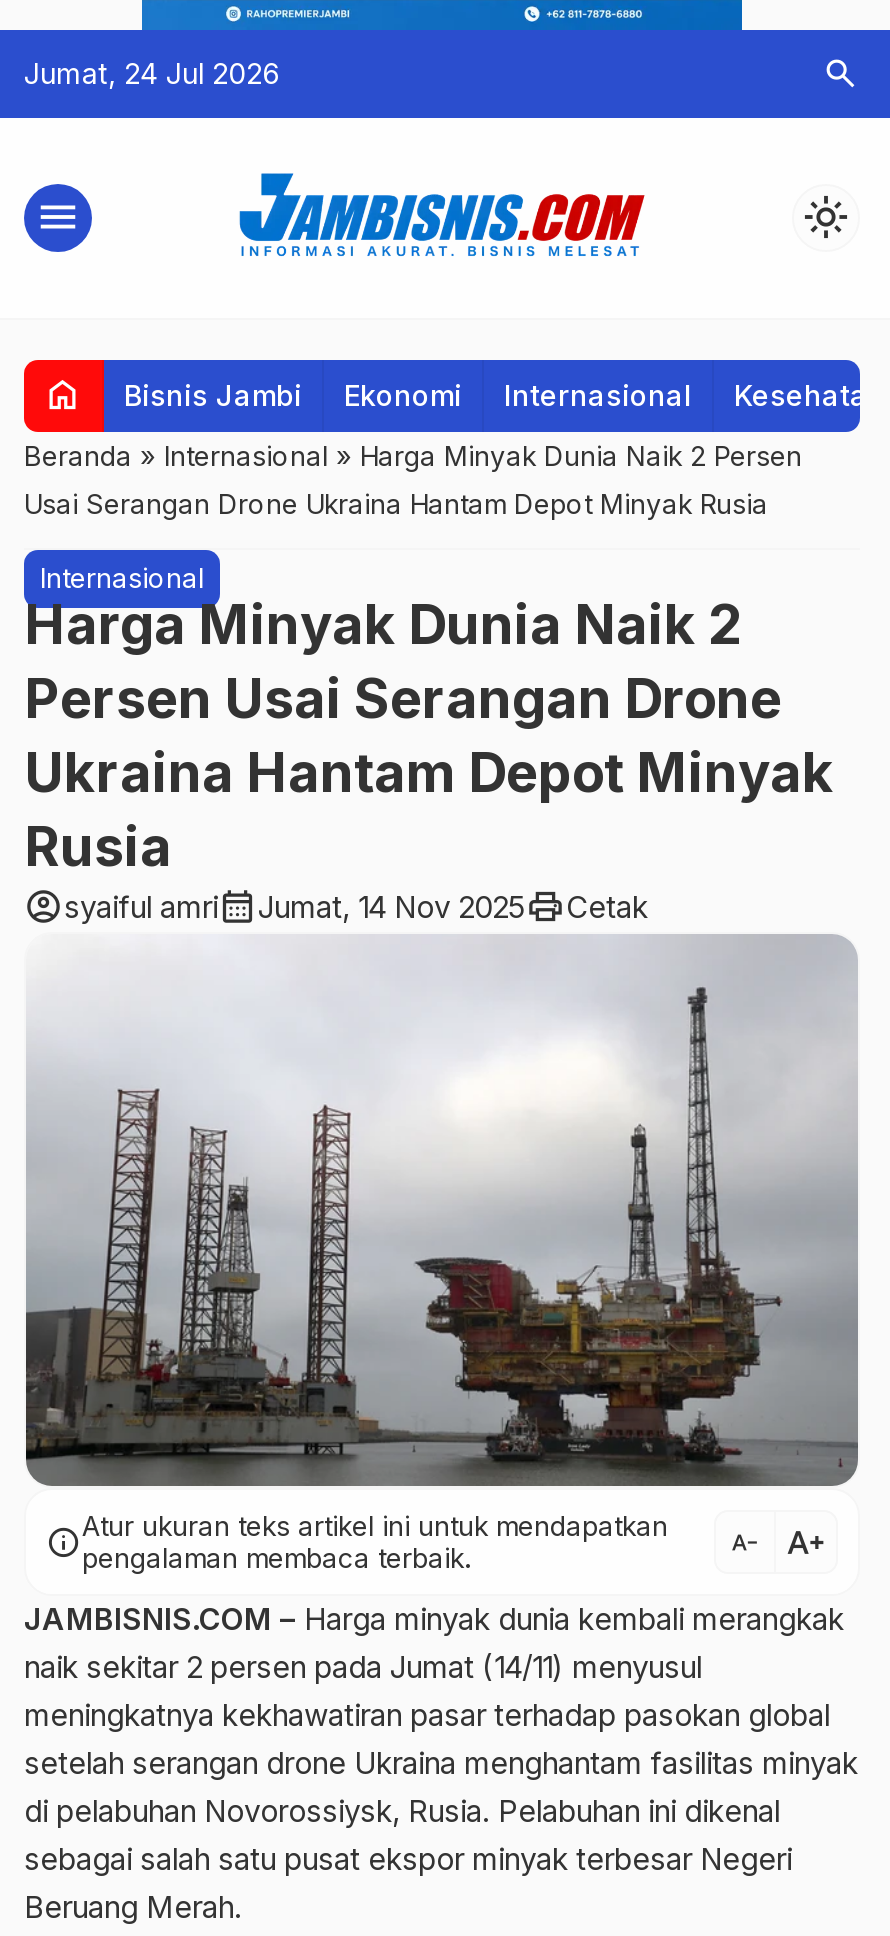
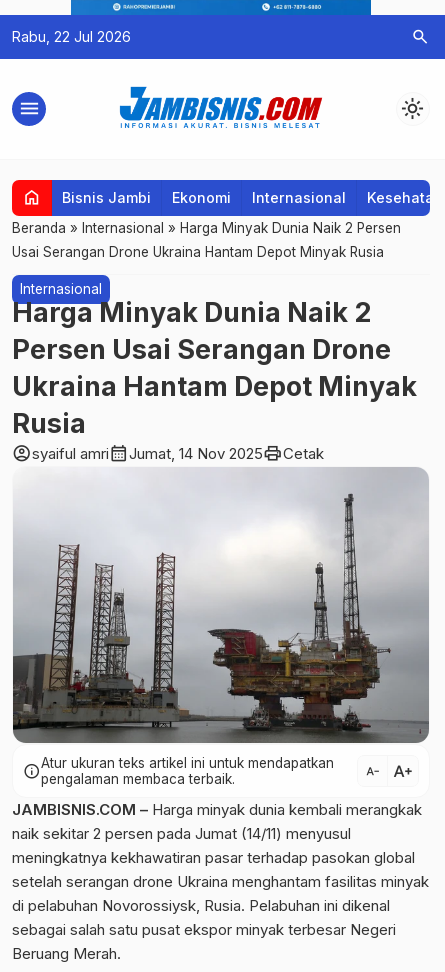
[24,56,280,90] Jumat, 24 Jul 2026 -> [12,28,131,45] Rabu, 22 Jul 2026

